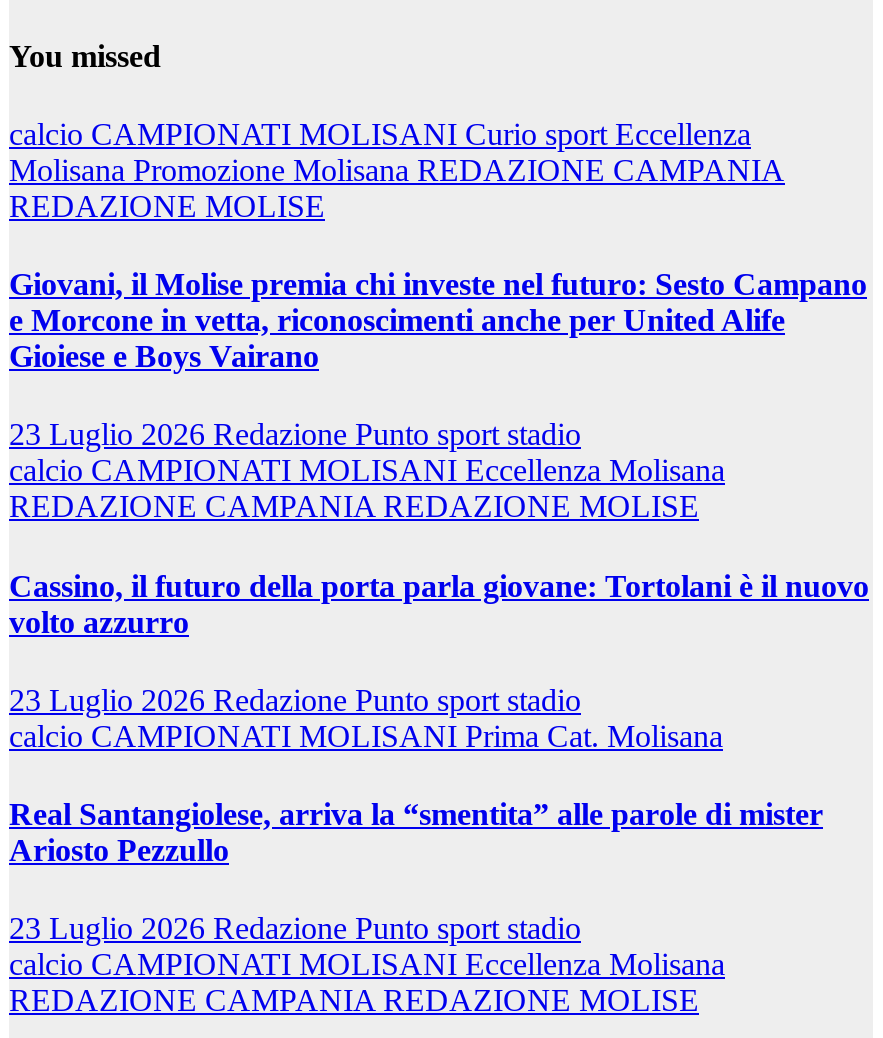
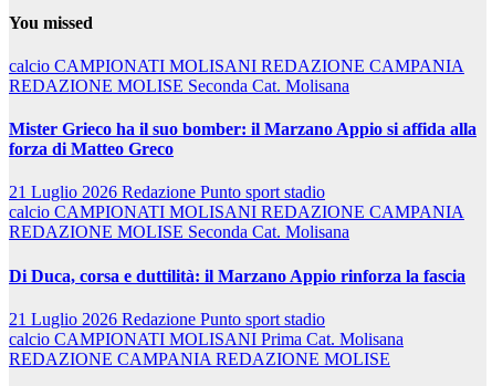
[9,117,785,223] calcio CAMPIONATI MOLISANI Curio sport Eccellenza | Molisana Promozione Molisana REDAZIONE CAMPANIA | REDAZIONE MOLISE -> [9,56,464,95] calcio CAMPIONATI MOLISANI REDAZIONE CAMPANIA | REDAZIONE MOLISE Seconda Cat. Molisana
[9,267,867,373] Giovani, il Molise premia chi investe nel futuro: Sesto Campano | e Morcone in vetta, riconoscimenti anche per United Alife | Gioiese e Boys Vairano -> [9,120,477,158] Mister Grieco ha il suo bomber: il Marzano Appio si affida alla | forza di Matteo Greco
[9,418,725,524] 23 Luglio 2026 Redazione Punto sport stadio | calcio CAMPIONATI MOLISANI Eccellenza Molisana | REDAZIONE CAMPANIA REDAZIONE MOLISE -> [9,183,464,242] 21 Luglio 2026 Redazione Punto sport stadio | calcio CAMPIONATI MOLISANI REDAZIONE CAMPANIA | REDAZIONE MOLISE Seconda Cat. Molisana
[9,568,869,638] Cassino, il futuro della porta parla giovane: Tortolani è il nuovo | volto azzurro -> [9,266,465,285] Di Duca, corsa e duttilità: il Marzano Appio rinforza la fascia
[9,683,581,717] 23 Luglio 2026 Redazione Punto sport stadio -> [9,310,325,328] 21 Luglio 2026 Redazione Punto sport stadio
[9,797,823,982] Real Santangiolese, arriva la “smentita” alle parole di mister | Ariosto Pezzullo | 23 Luglio 2026 Redazione Punto sport stadio | calcio CAMPIONATI MOLISANI Eccellenza Molisana -> none

